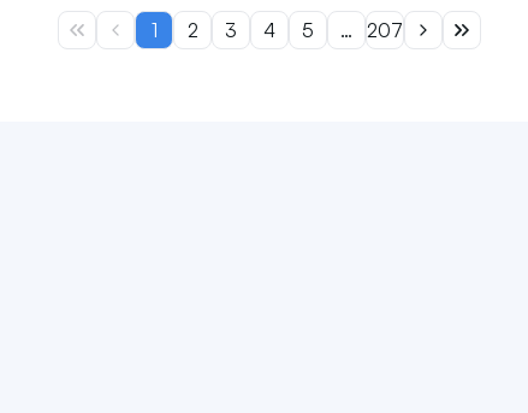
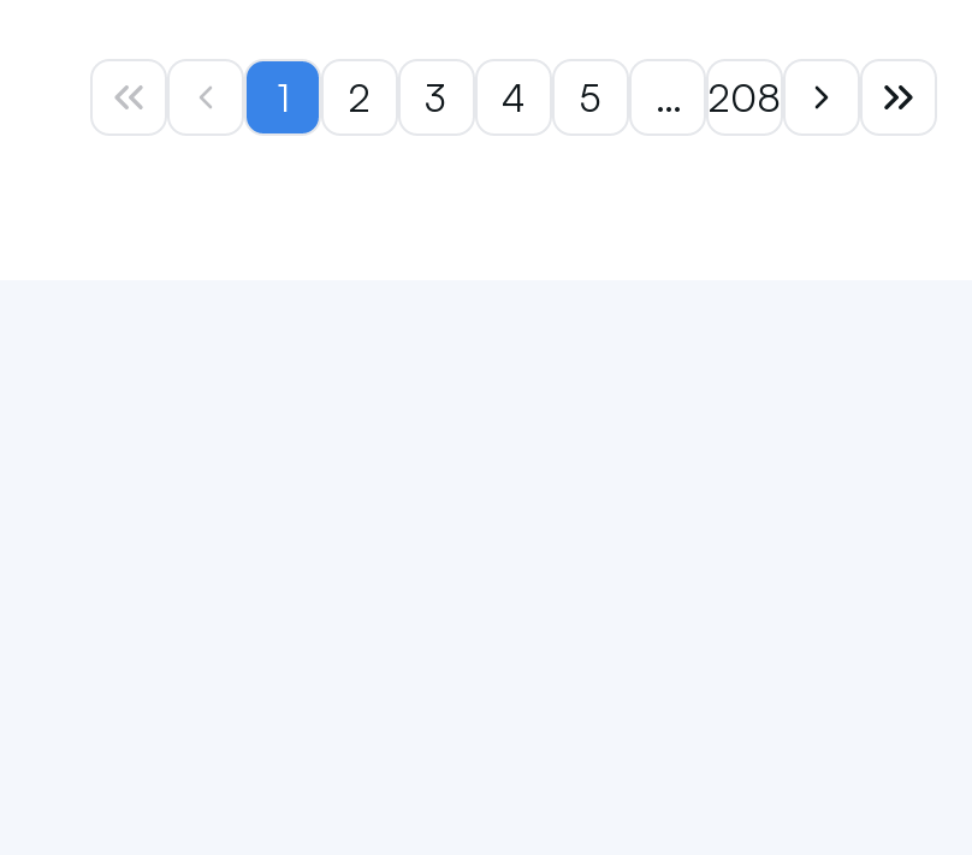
[151,18,403,42] 1 2 3 4 5 … 207 -> [277,73,781,121] 1 2 3 4 5 … 208

